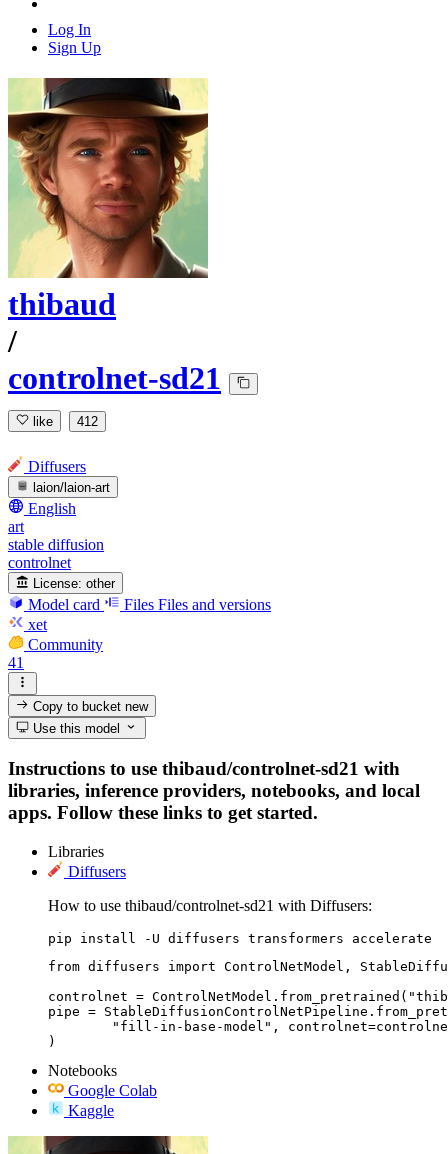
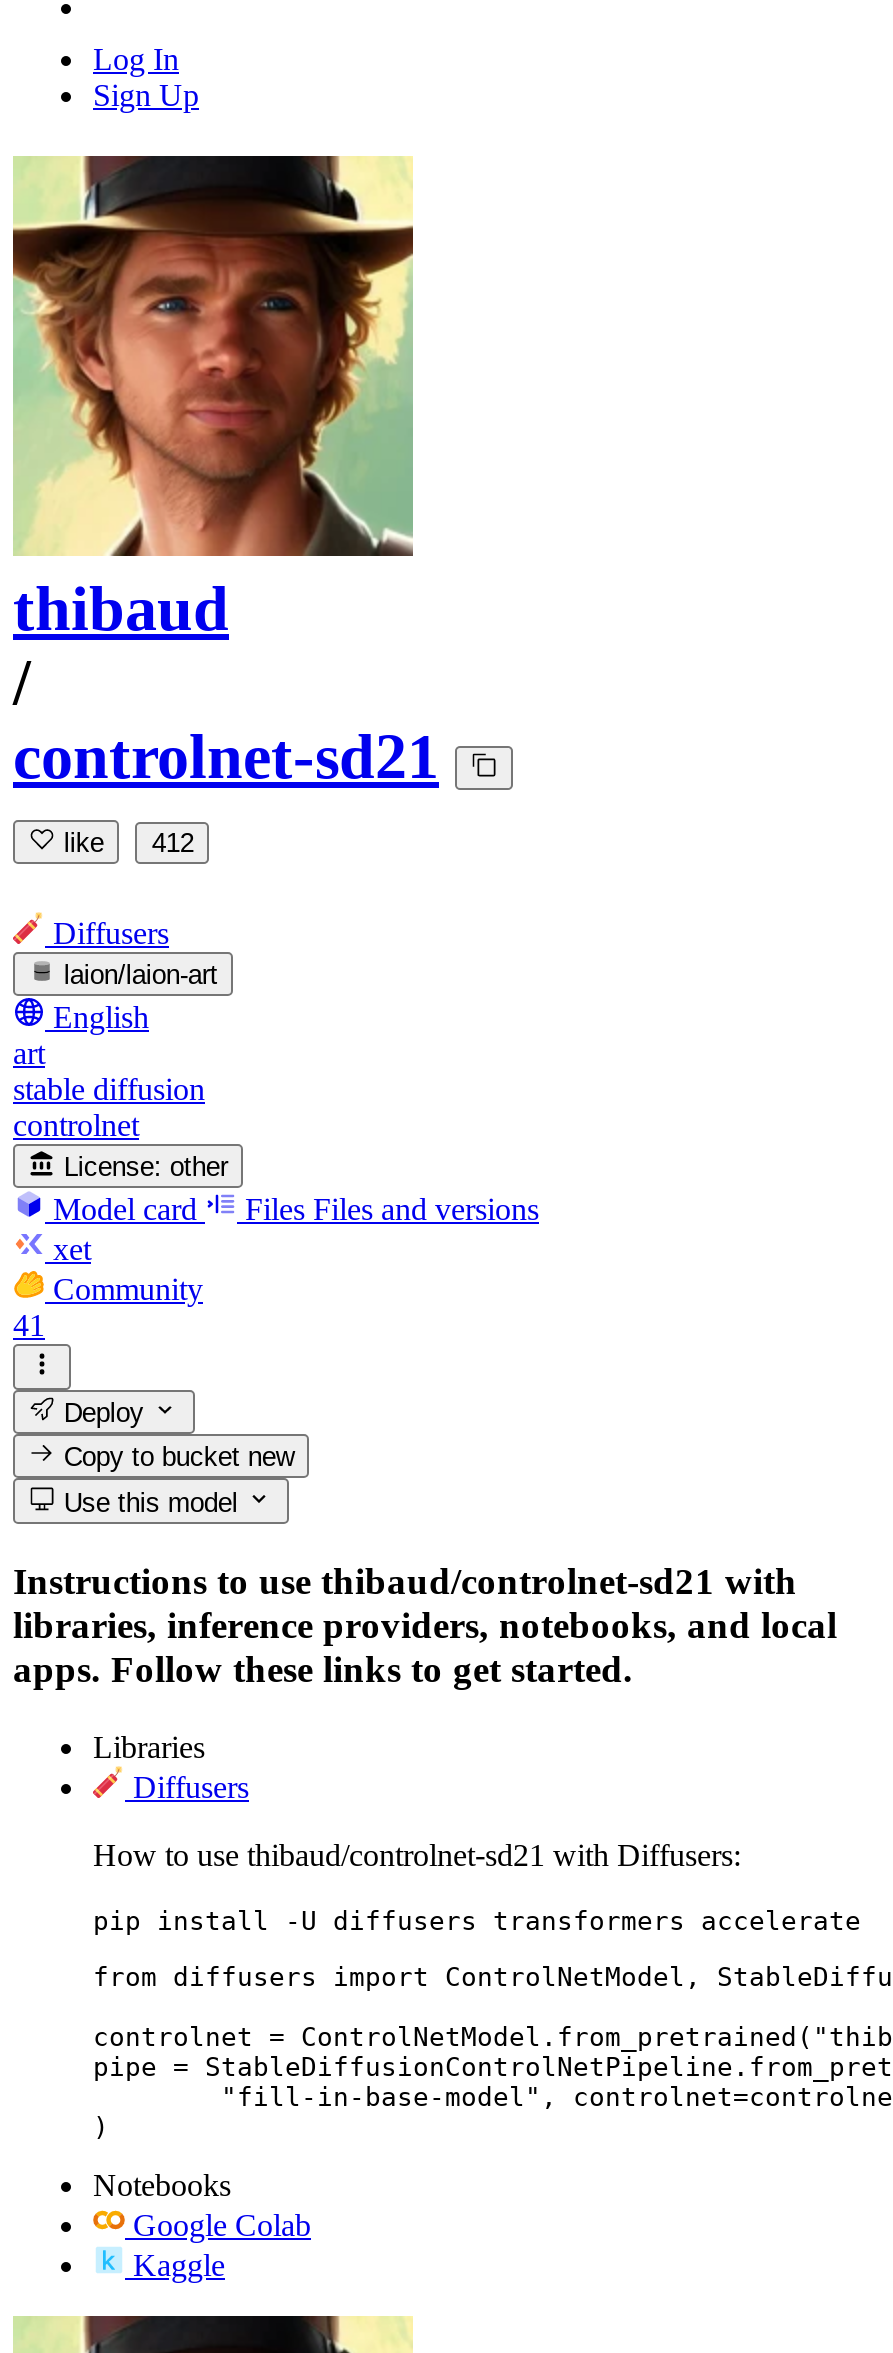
none -> [56,1398,144,1428] Deploy

